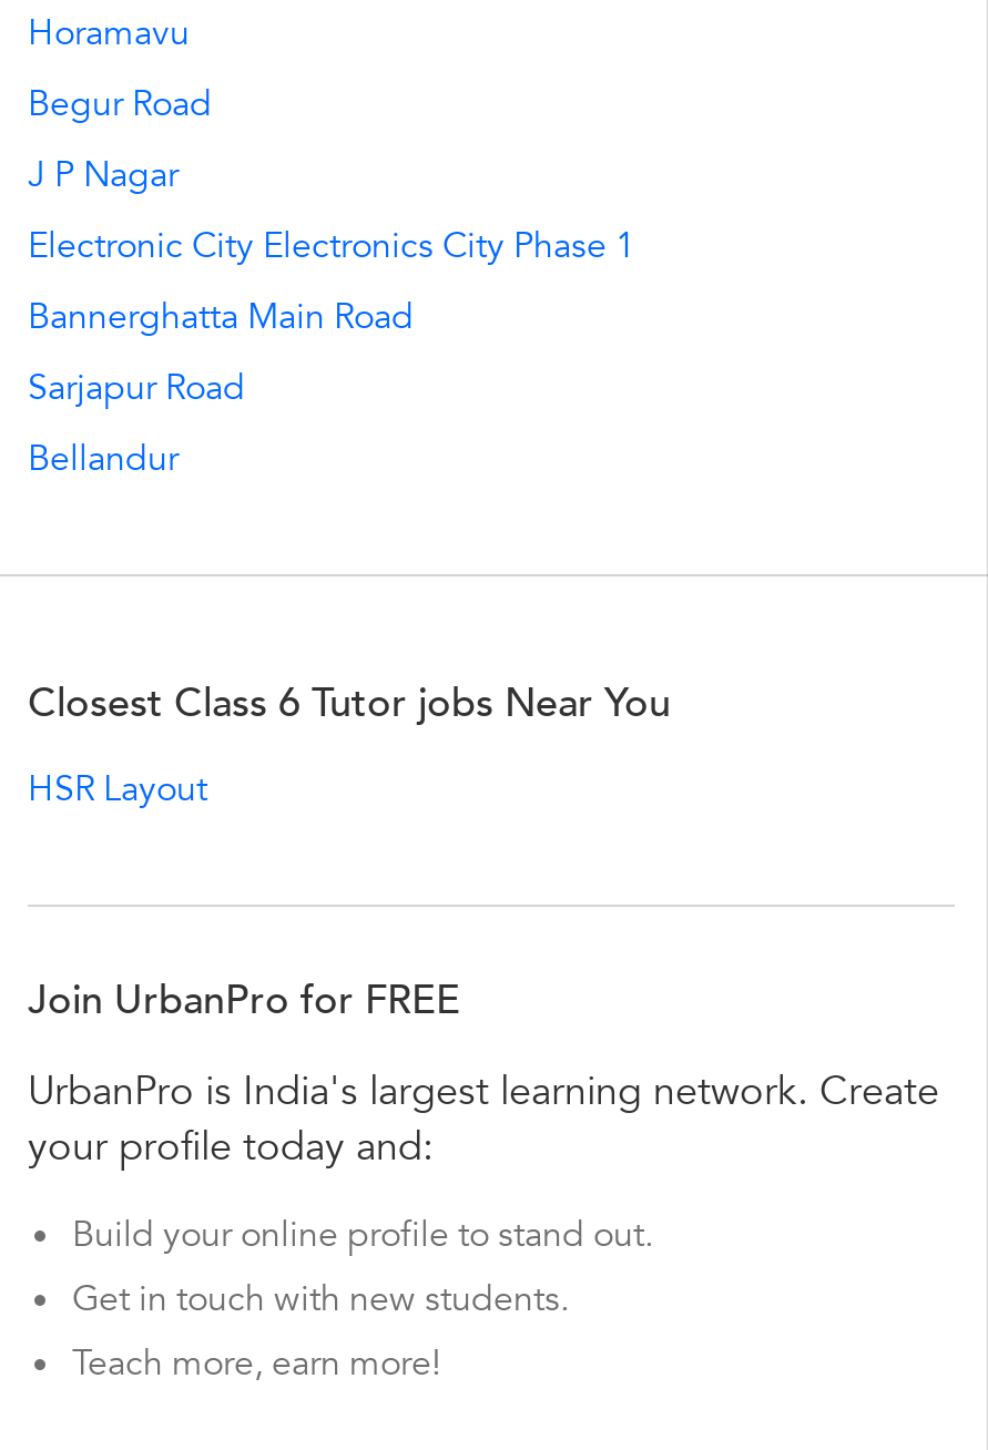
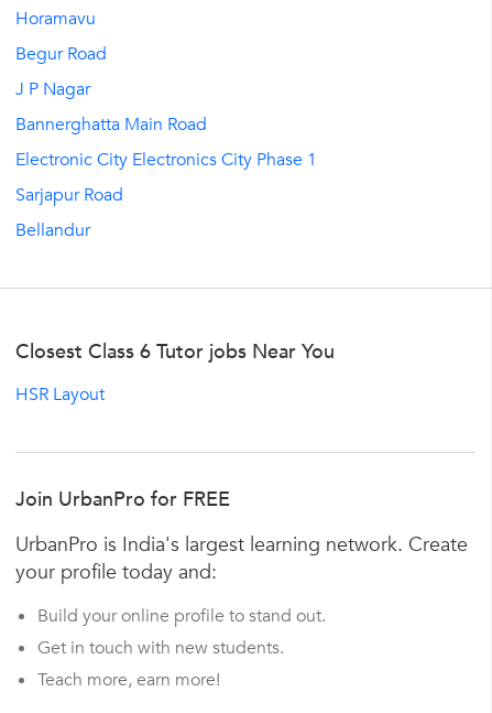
moved [28,223,635,272] -> [15,148,317,172]: Electronic City Electronics City Phase 1
moved [28,294,414,343] -> [15,113,207,137]: Bannerghatta Main Road

